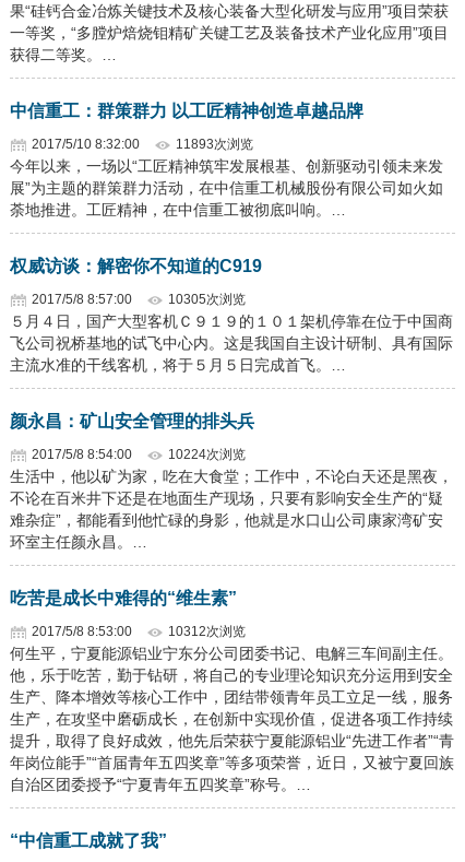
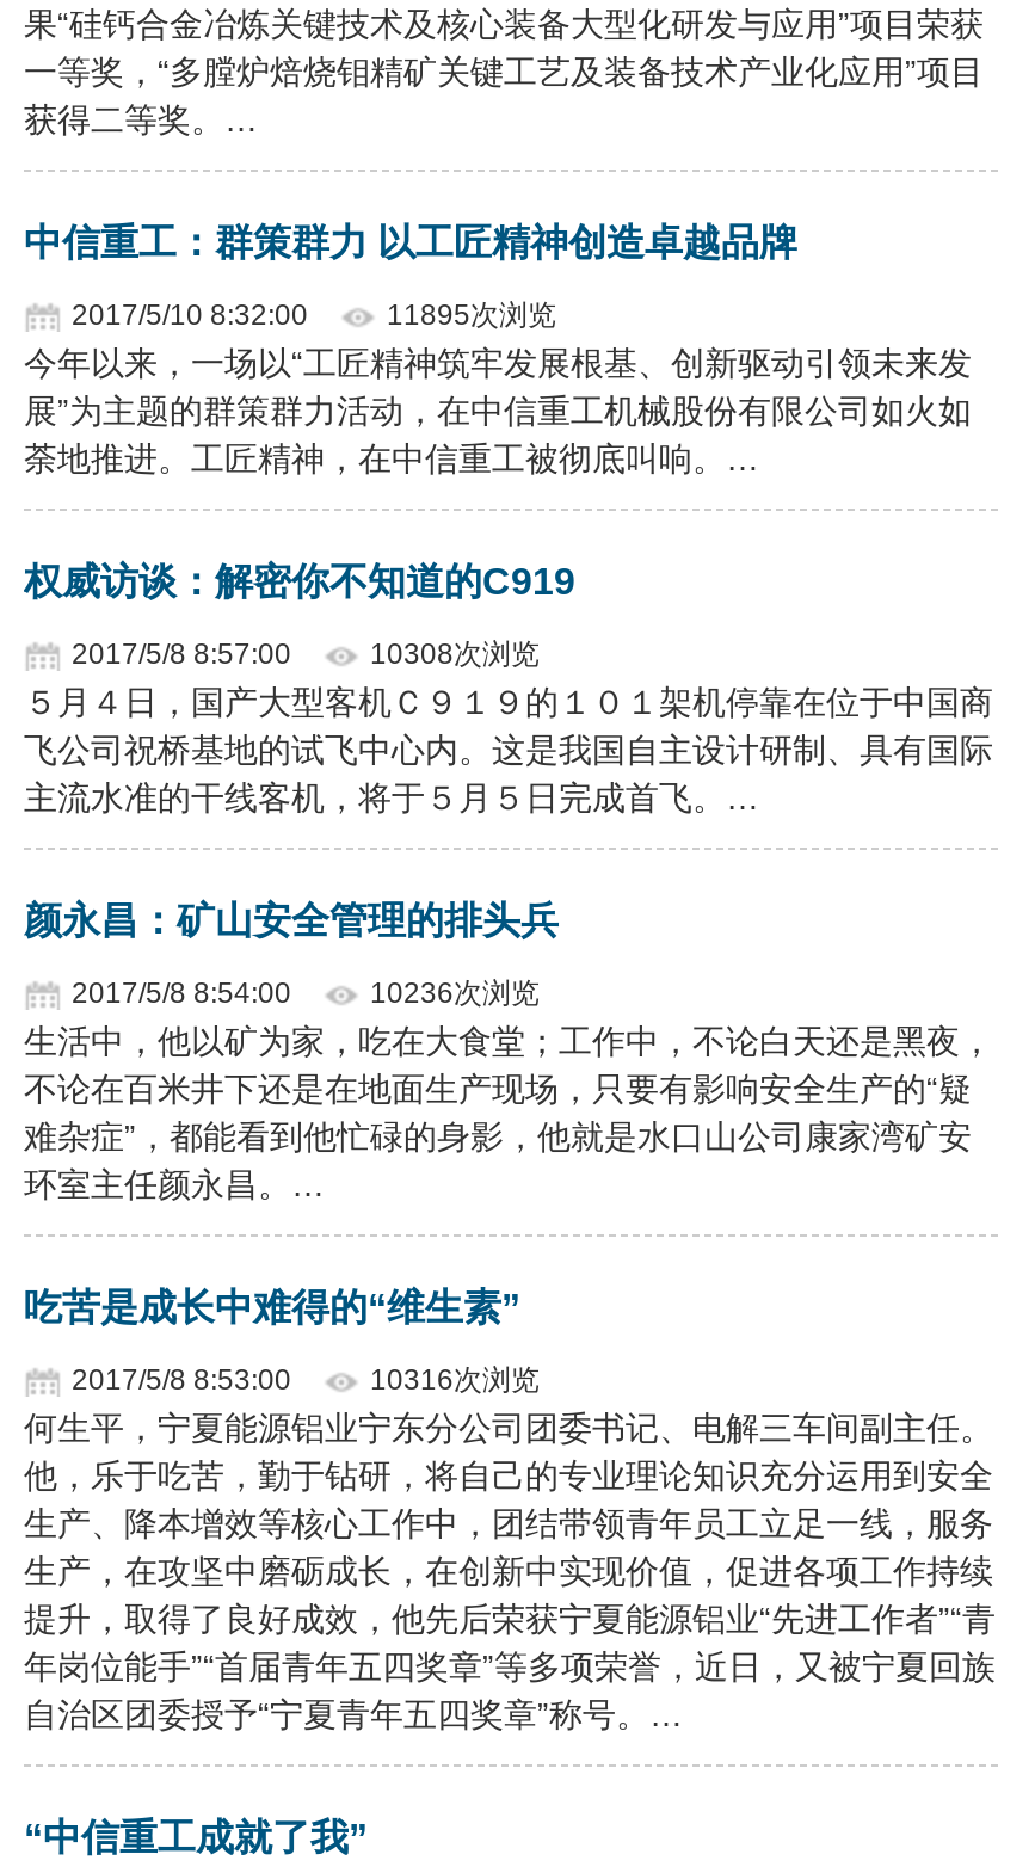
[176,137,253,152] 11893次浏览 -> [387,298,556,332] 11895次浏览
[168,292,246,307] 10305次浏览 -> [370,637,540,671] 10308次浏览
[168,447,246,462] 10224次浏览 -> [370,976,540,1010] 10236次浏览
[168,624,246,639] 10312次浏览 -> [370,1363,540,1397] 10316次浏览

